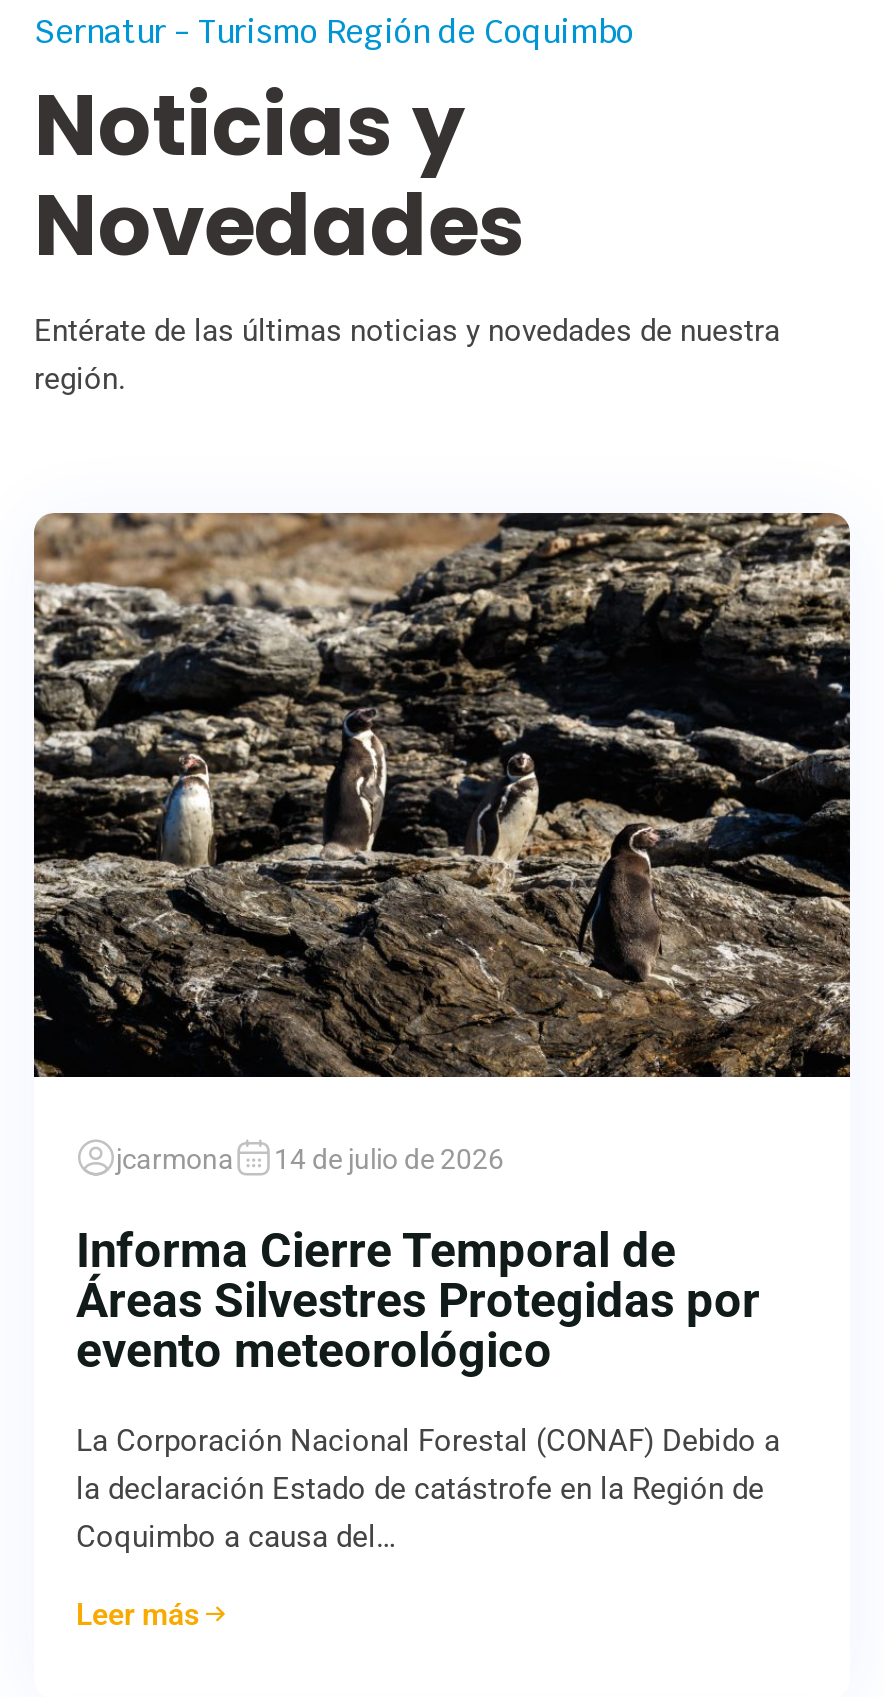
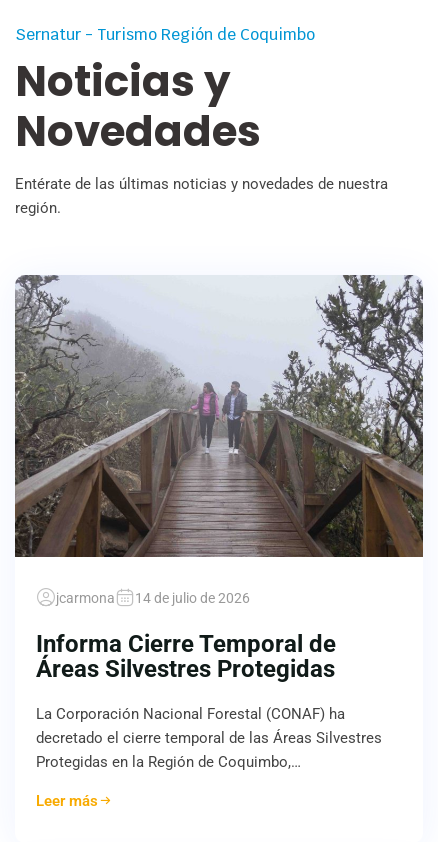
[32,511,852,1077] [image] -> [14,275,424,558] [image]
[76,1272,760,1378] Áreas Silvestres Protegidas por | evento meteorológico -> [36,655,335,683] Áreas Silvestres Protegidas
[76,1422,780,1554] La Corporación Nacional Forestal (CONAF) Debido a | la declaración Estado de catástrofe en la Región de | Coquimbo a causa del… -> [36,705,382,771] La Corporación Nacional Forestal (CONAF) ha | decretado el cierre temporal de las Áreas Silvestres | Protegidas en la Región de Coquimbo,…

